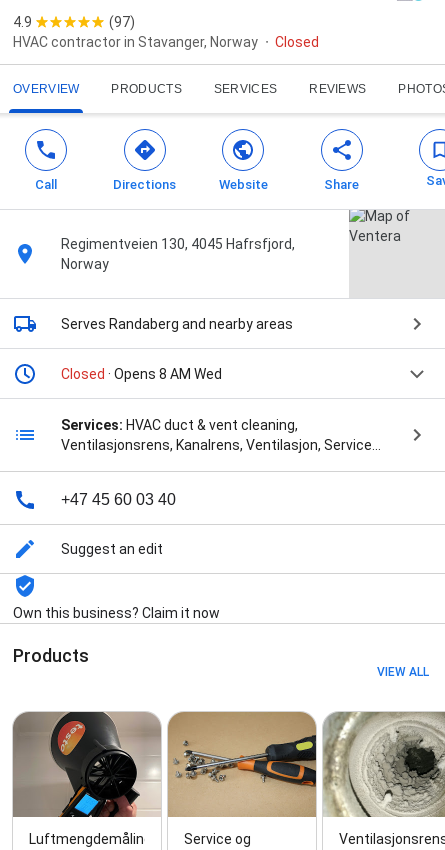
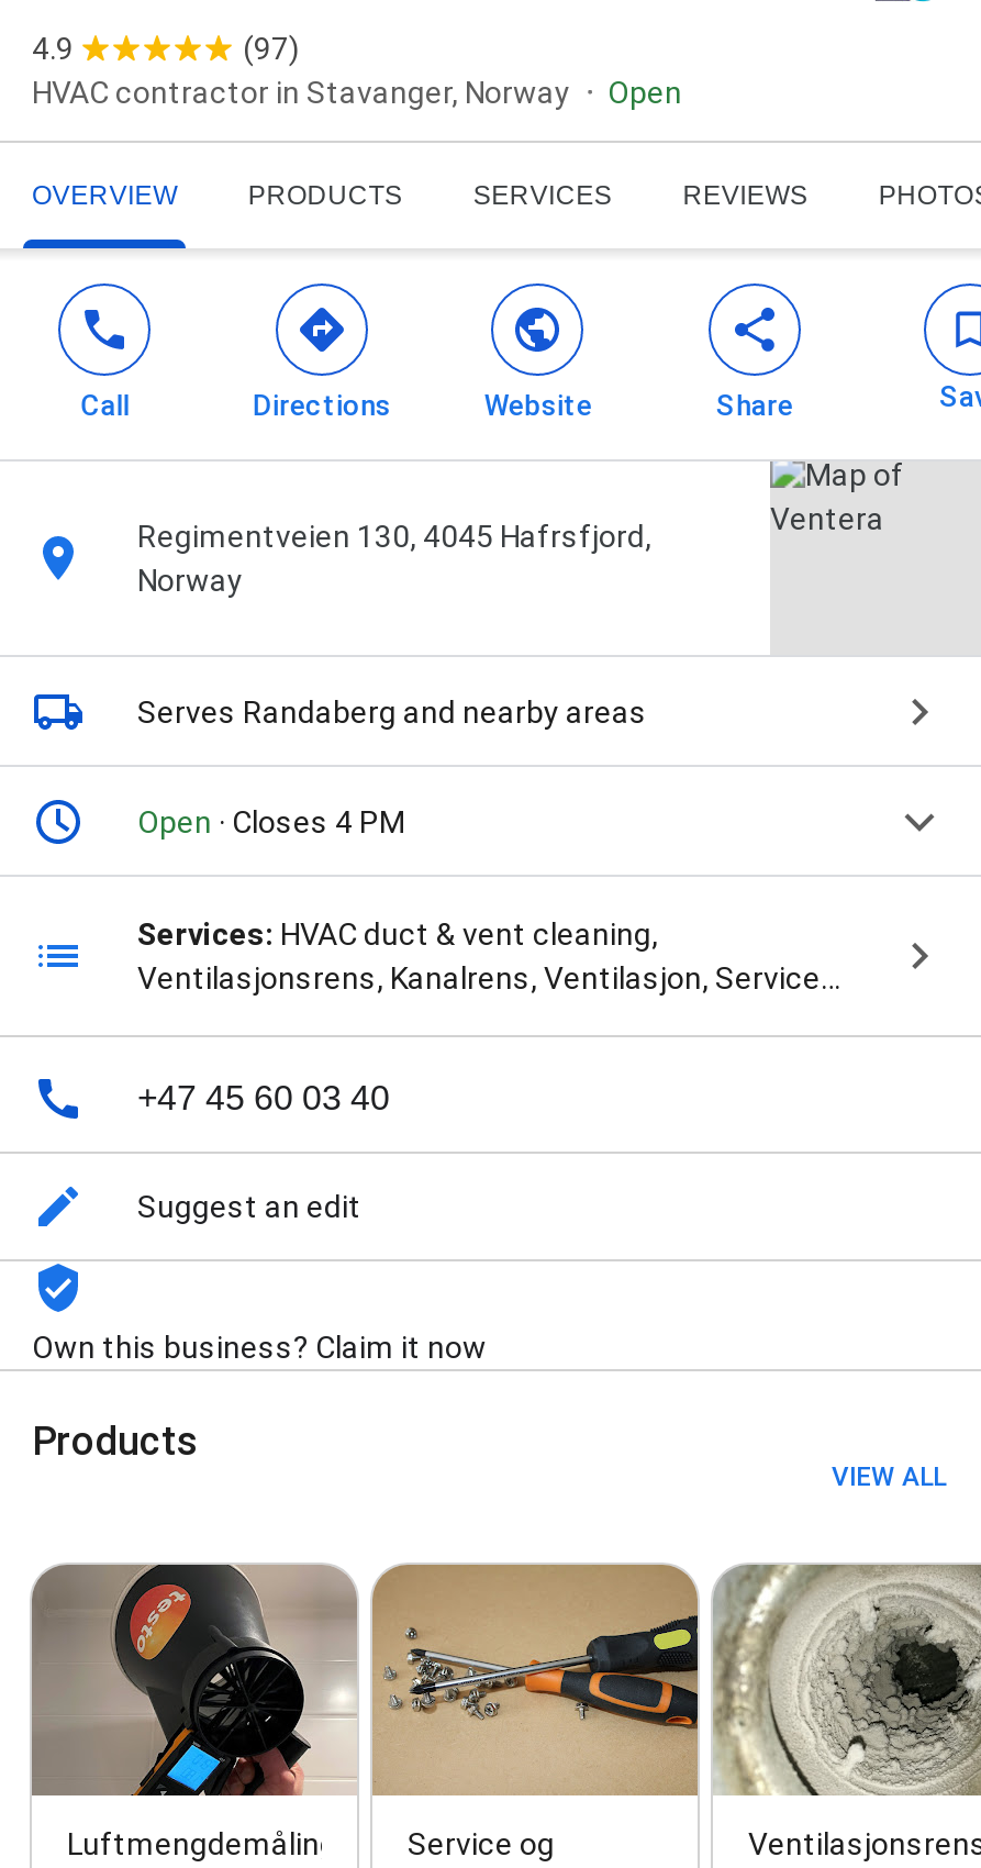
[275,34,319,50] Closed -> [607,75,682,110] Open
[61,366,222,382] Closed · Opens 8 AM Wed -> [137,805,405,840] Open · Closes 4 PM

